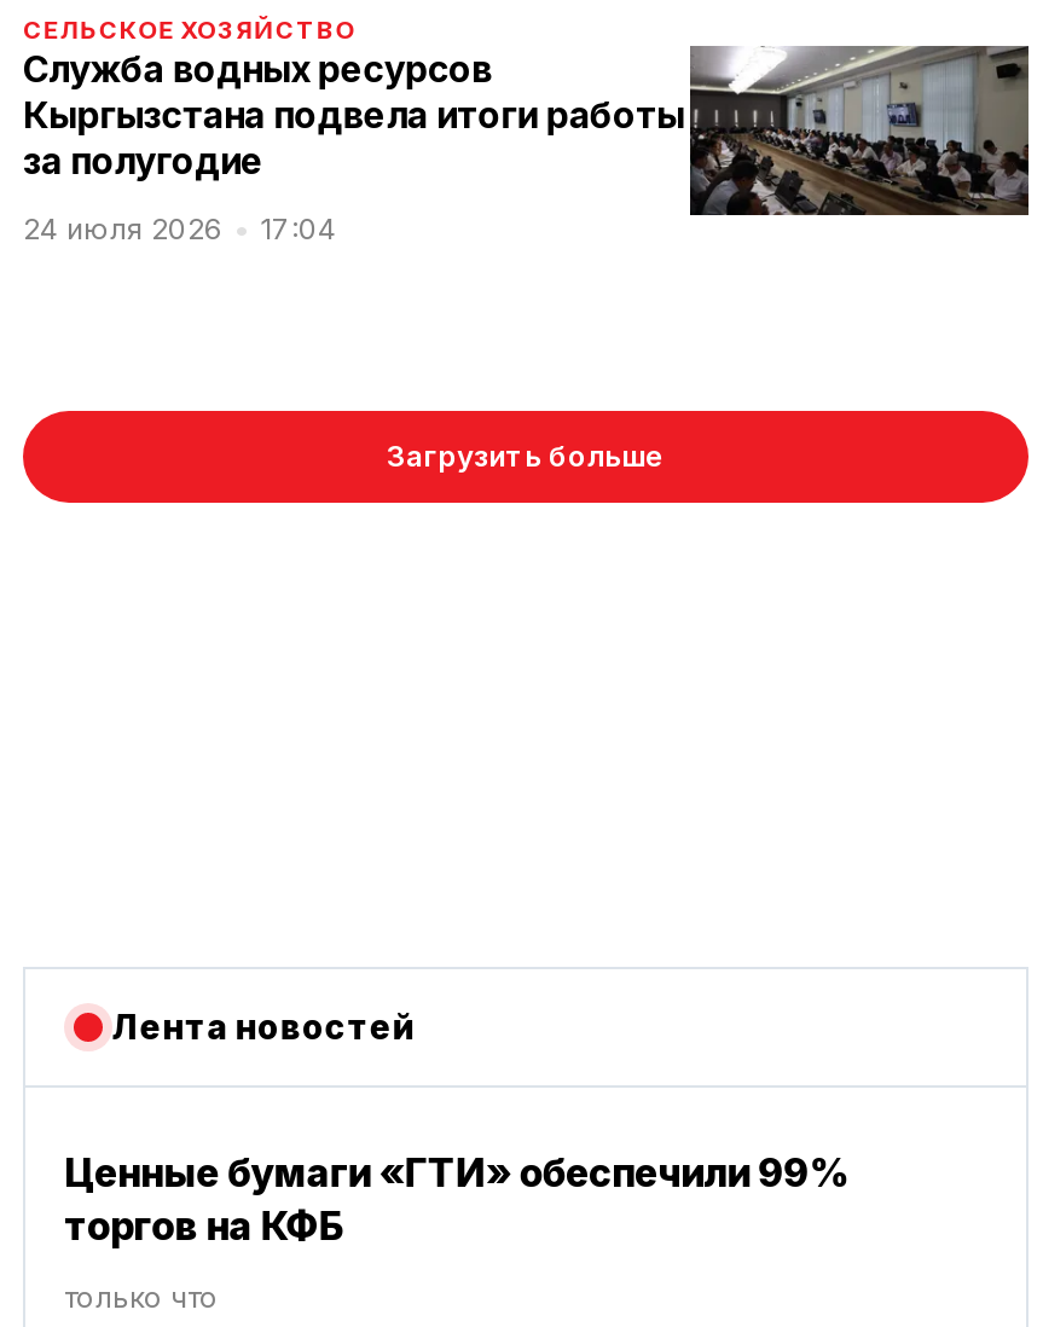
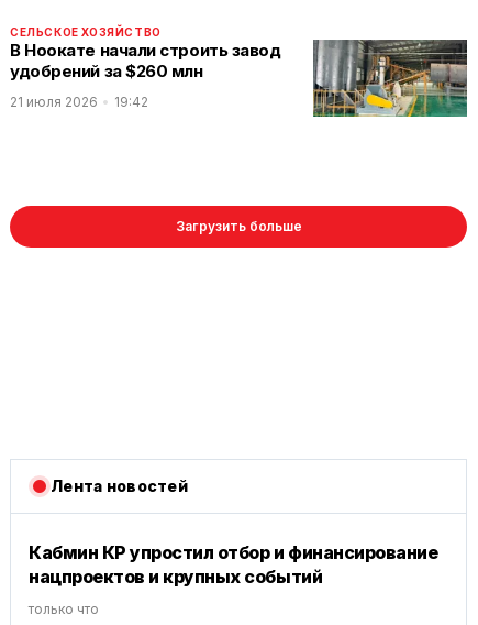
[23,46,1031,218] [image] | Служба водных ресурсов | Кыргызстана подвела итоги работы | за полугодие -> [10,39,468,118] [image] | В Ноокате начали строить завод | удобрений за $260 млн
[23,210,337,247] 24 июля 2026 | 17:04 -> [10,94,148,110] 21 июля 2026 | 19:42
[64,1149,846,1250] Ценные бумаги «ГТИ» обеспечили 99% | торгов на КФБ -> [29,542,438,588] Кабмин КР упростил отбор и финансирование | нацпроектов и крупных событий

